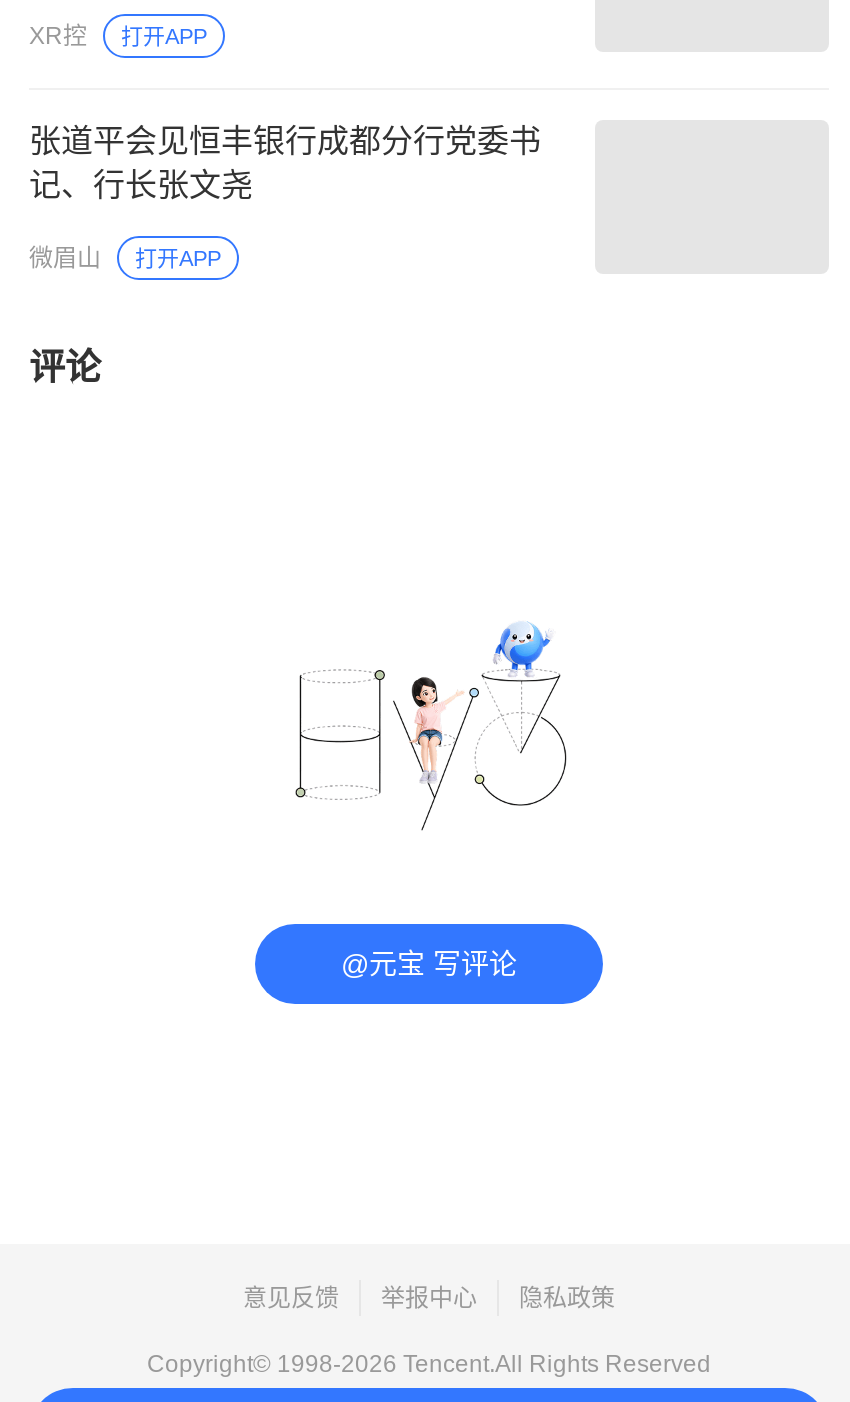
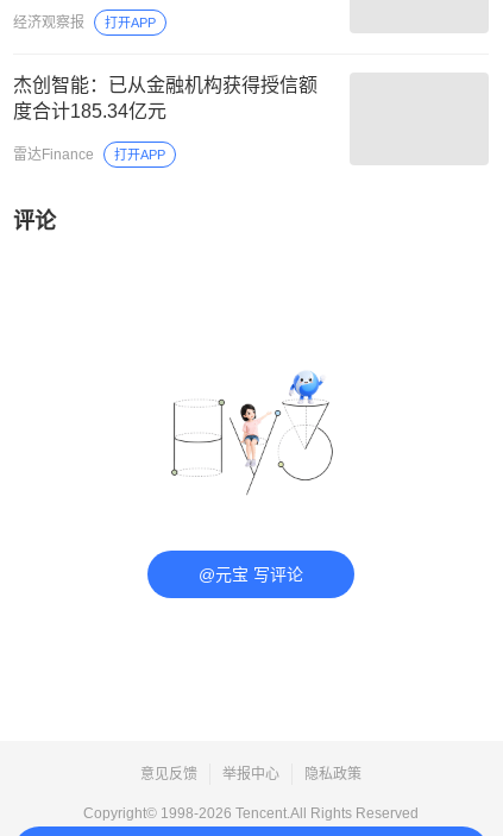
[29,21,87,49] XR控 -> [13,15,84,31] 经济观察报
[29,123,541,201] 张道平会见恒丰银行成都分行党委书 | 记、行长张文尧 -> [13,75,317,122] 杰创智能：已从金融机构获得授信额 | 度合计185.34亿元
[29,243,101,271] 微眉山 -> [13,147,94,163] 雷达Finance

